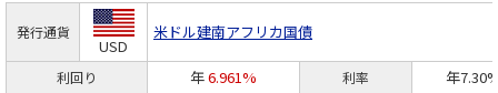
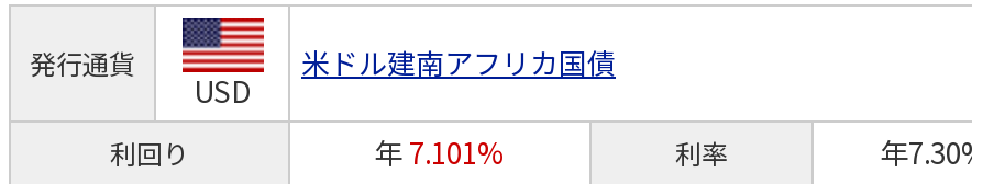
[190,67,257,88] 年6.961% -> [374,132,506,174] 年7.101%

